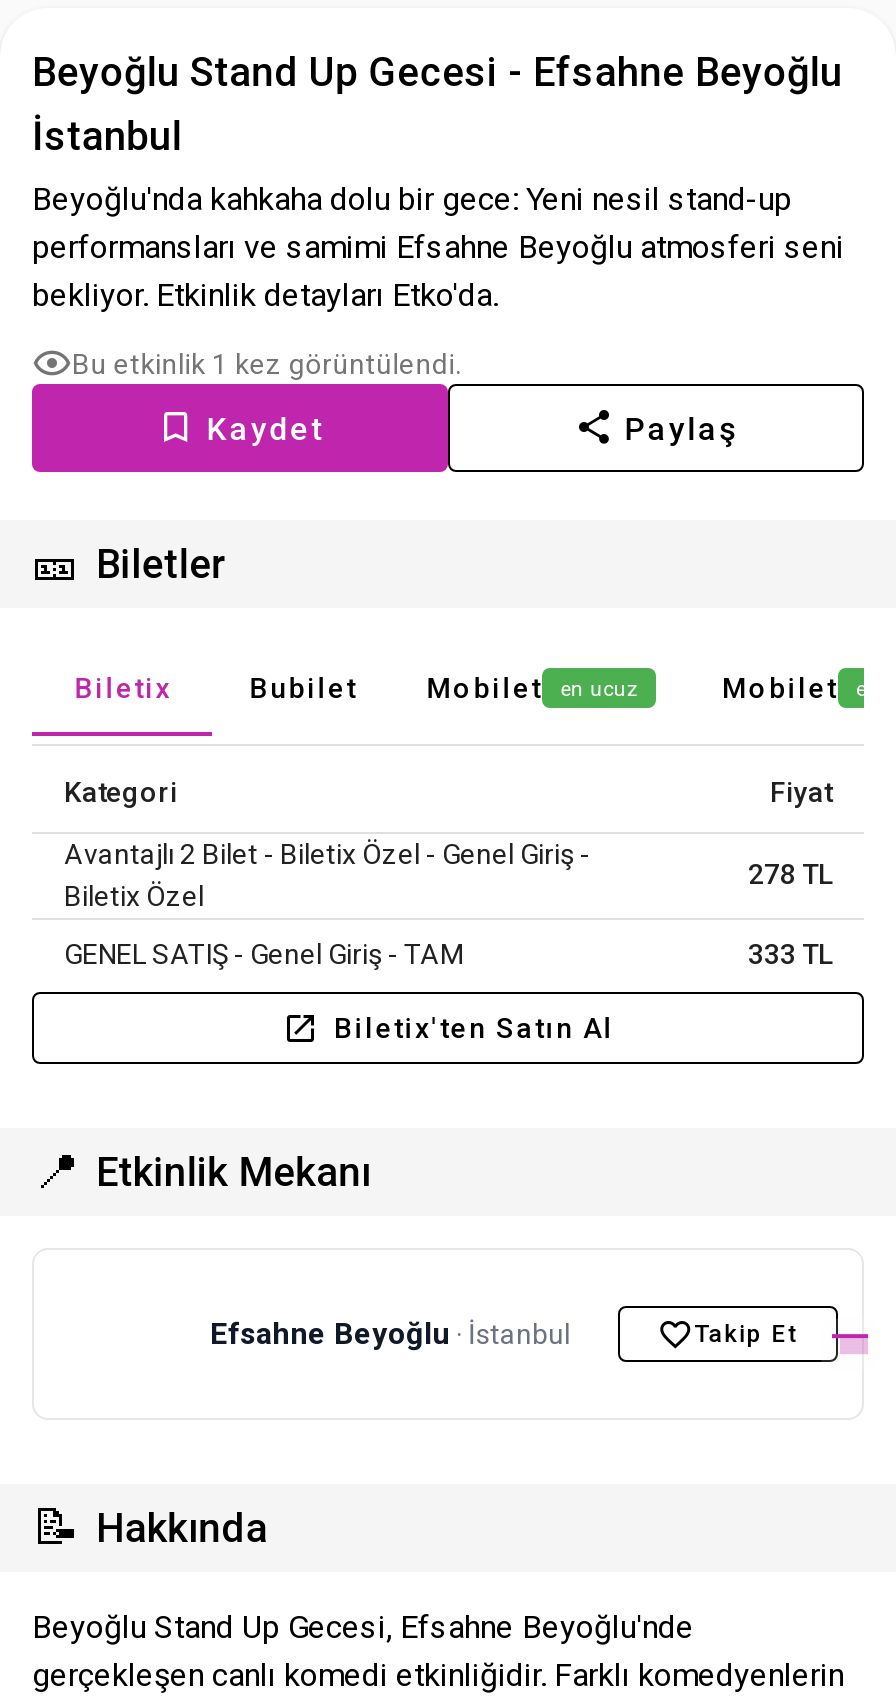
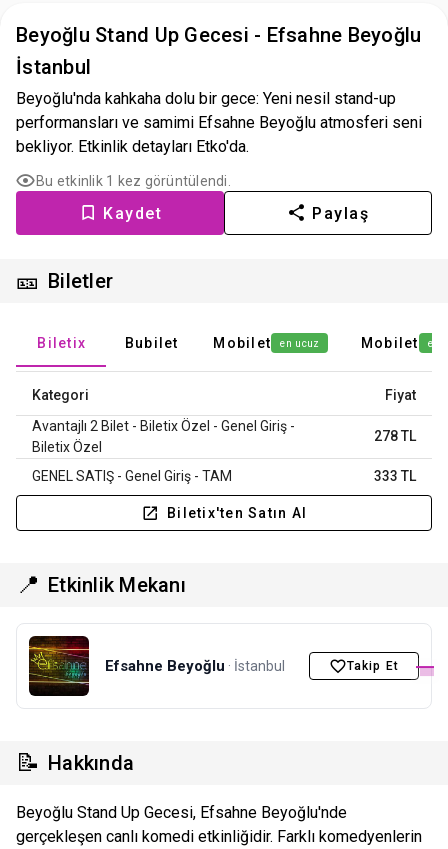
none -> [28,635,90,697] [image]

